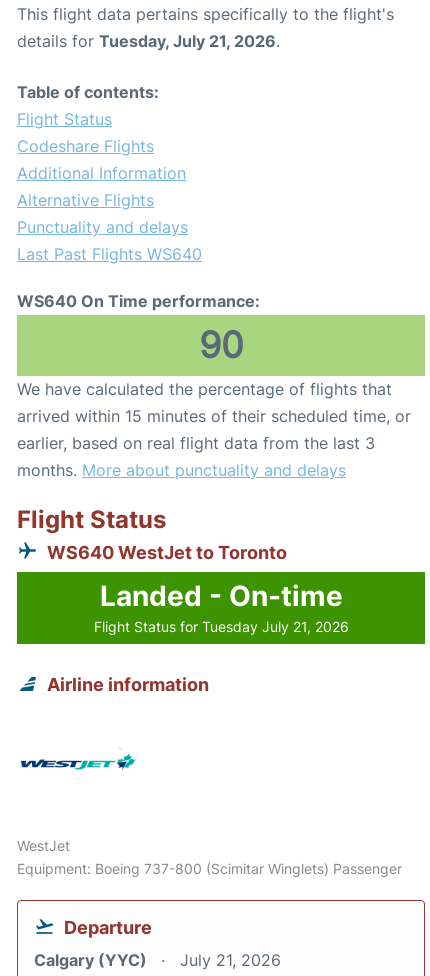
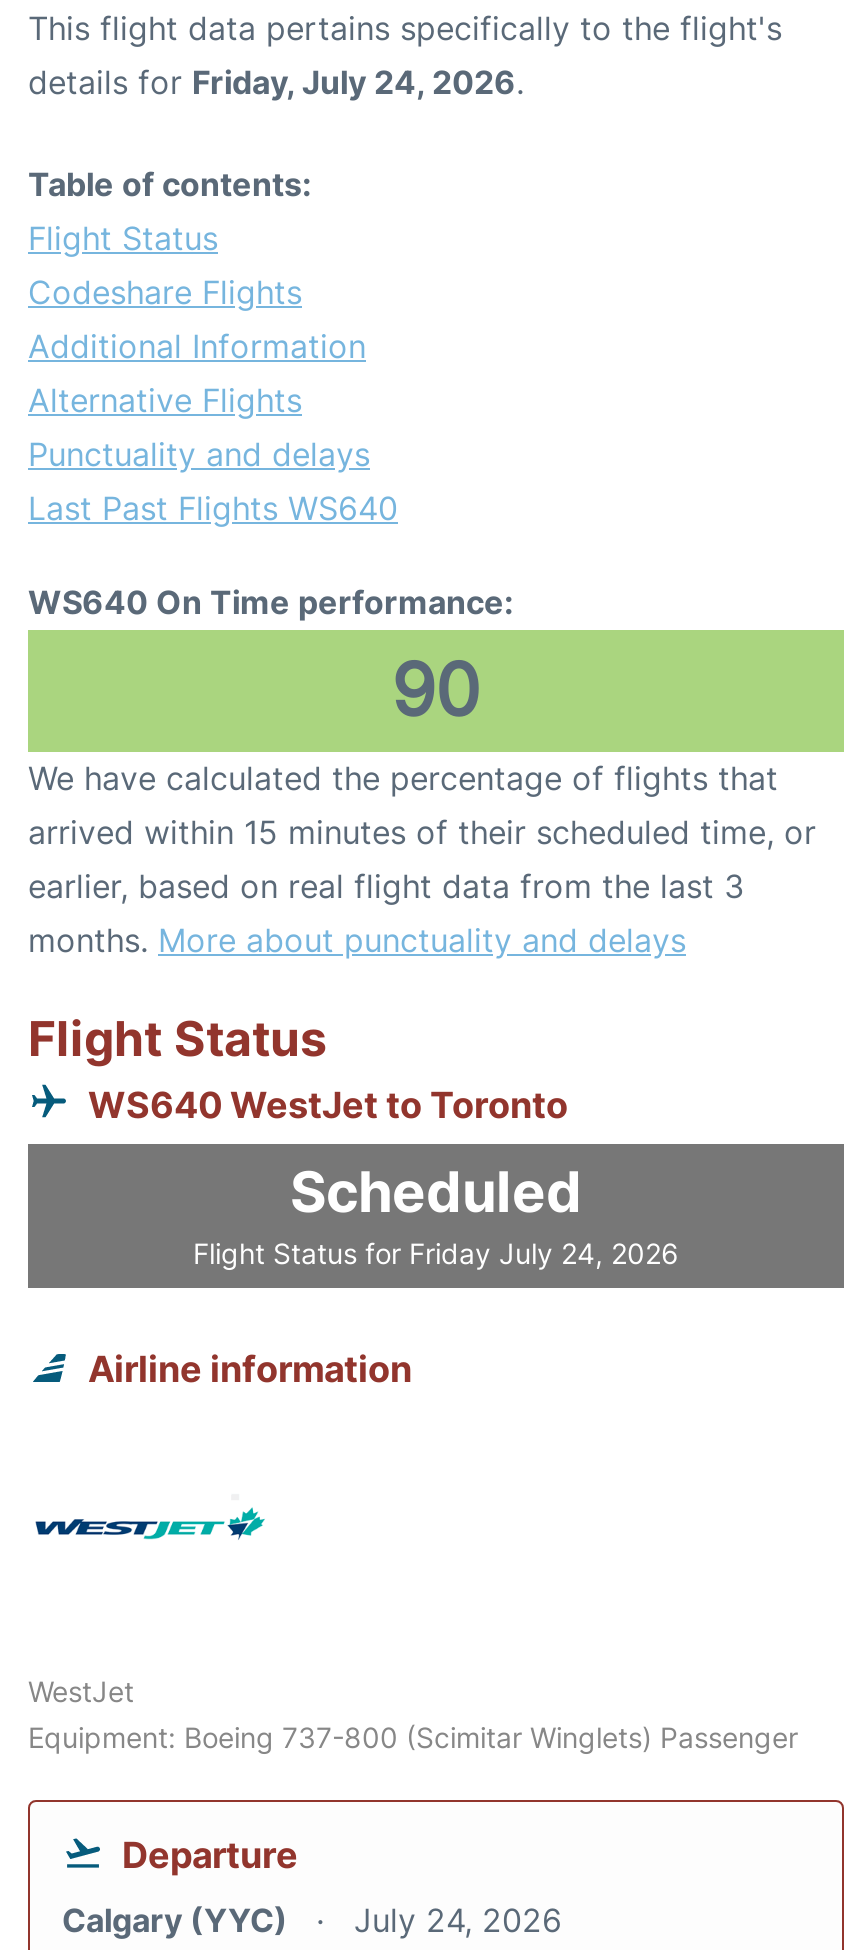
[17,31,280,51] details for Tuesday, July 21, 2026. -> [28,63,524,103] details for Friday, July 24, 2026.
[93,579,348,635] Landed - On-time | Flight Status for Tuesday July 21, 2026 -> [193,1159,679,1271] Scheduled | Flight Status for Friday July 24, 2026
[34,950,281,970] Calgary (YYC) July 21, 2026 -> [62,1901,562,1941] Calgary (YYC) July 24, 2026

